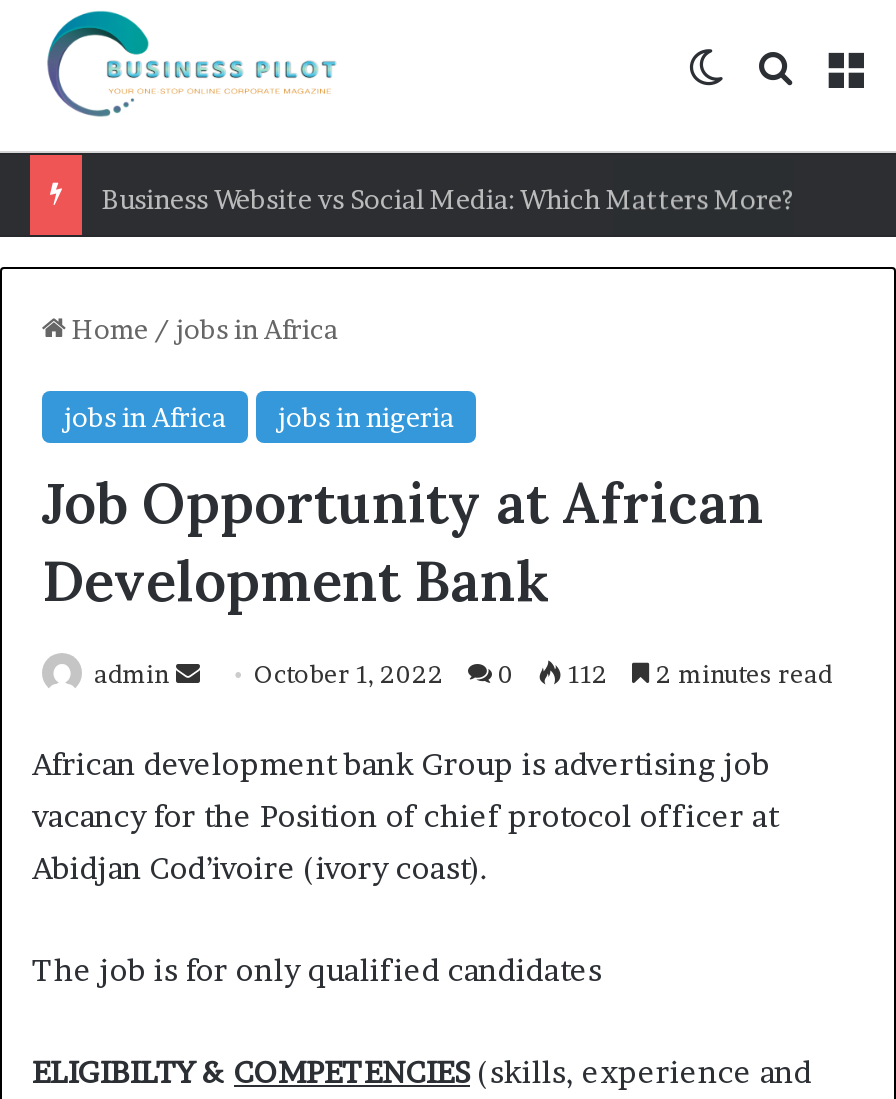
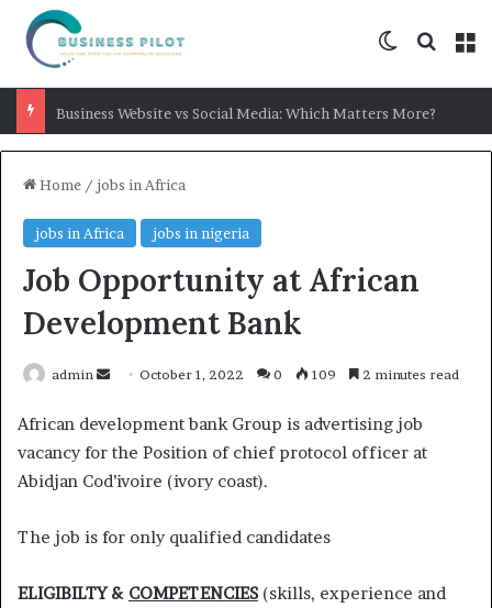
[562,660,608,690] 112 -> [309,367,336,383] 109

